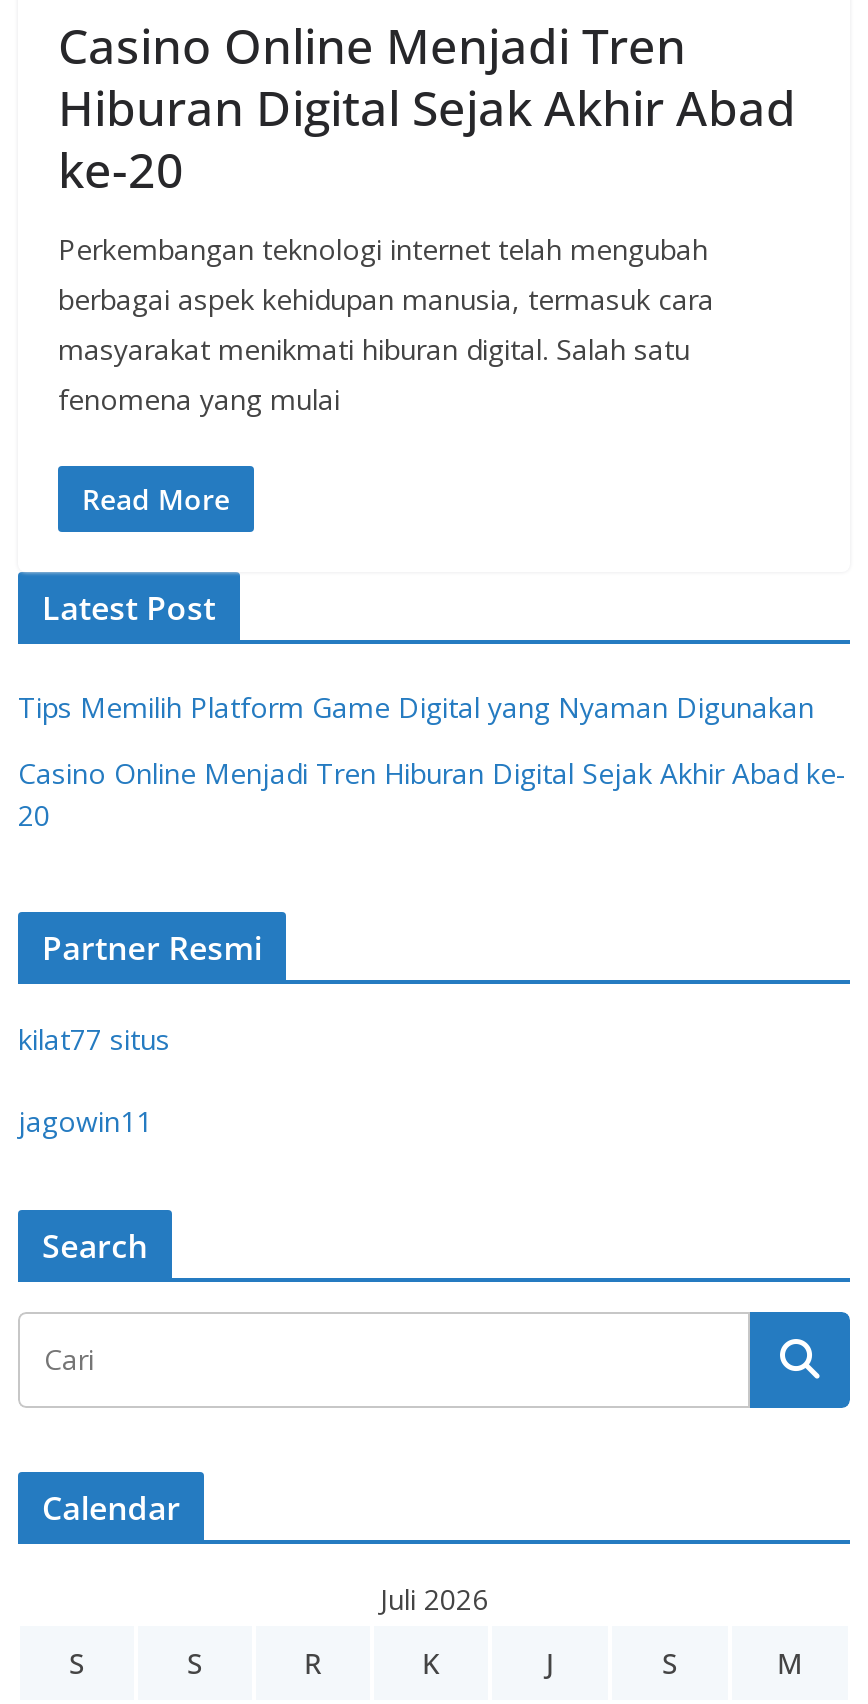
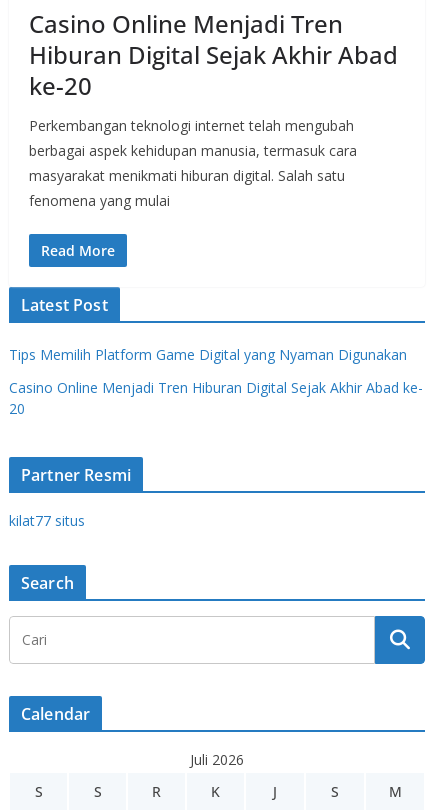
[18,1102,152,1140] jagowin11 -> none

